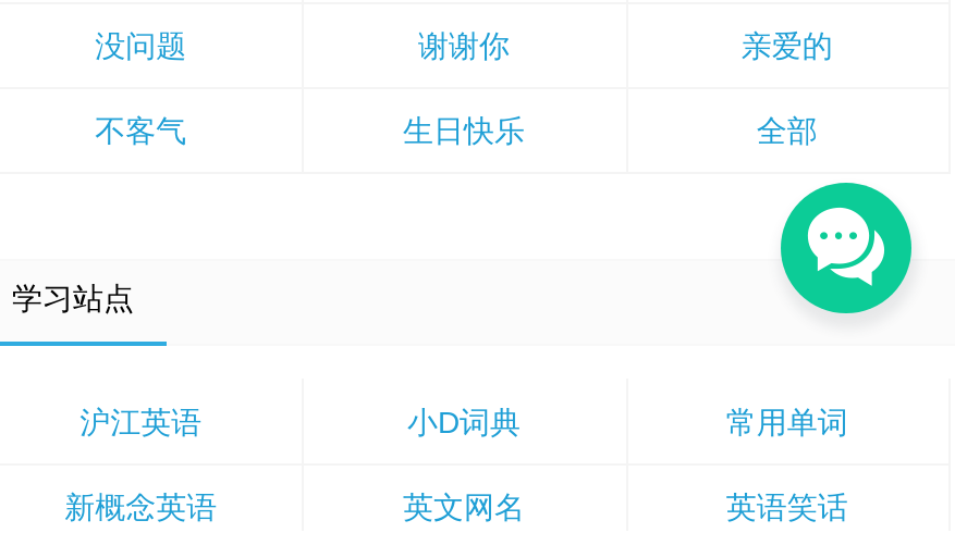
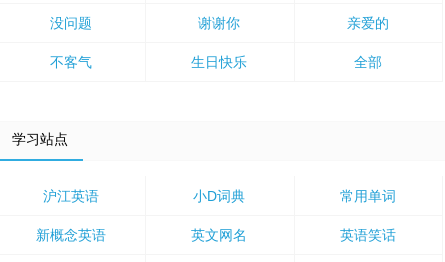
[779,181,916,318] [image] -> none

